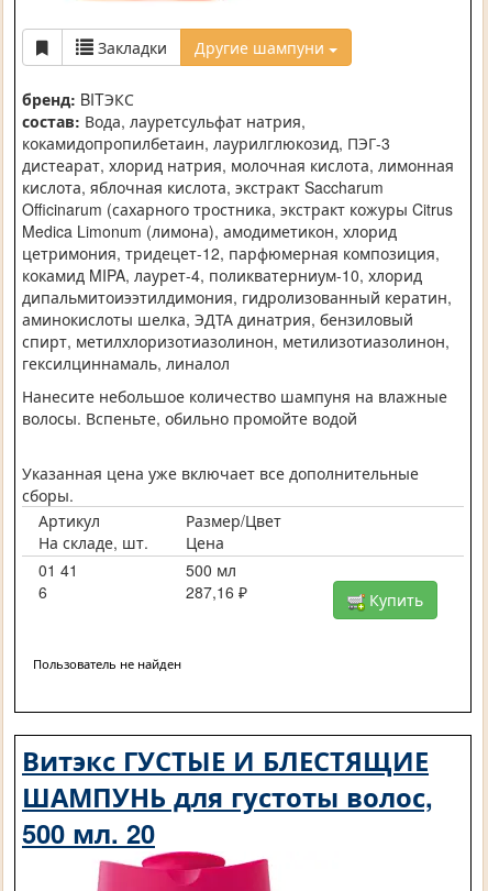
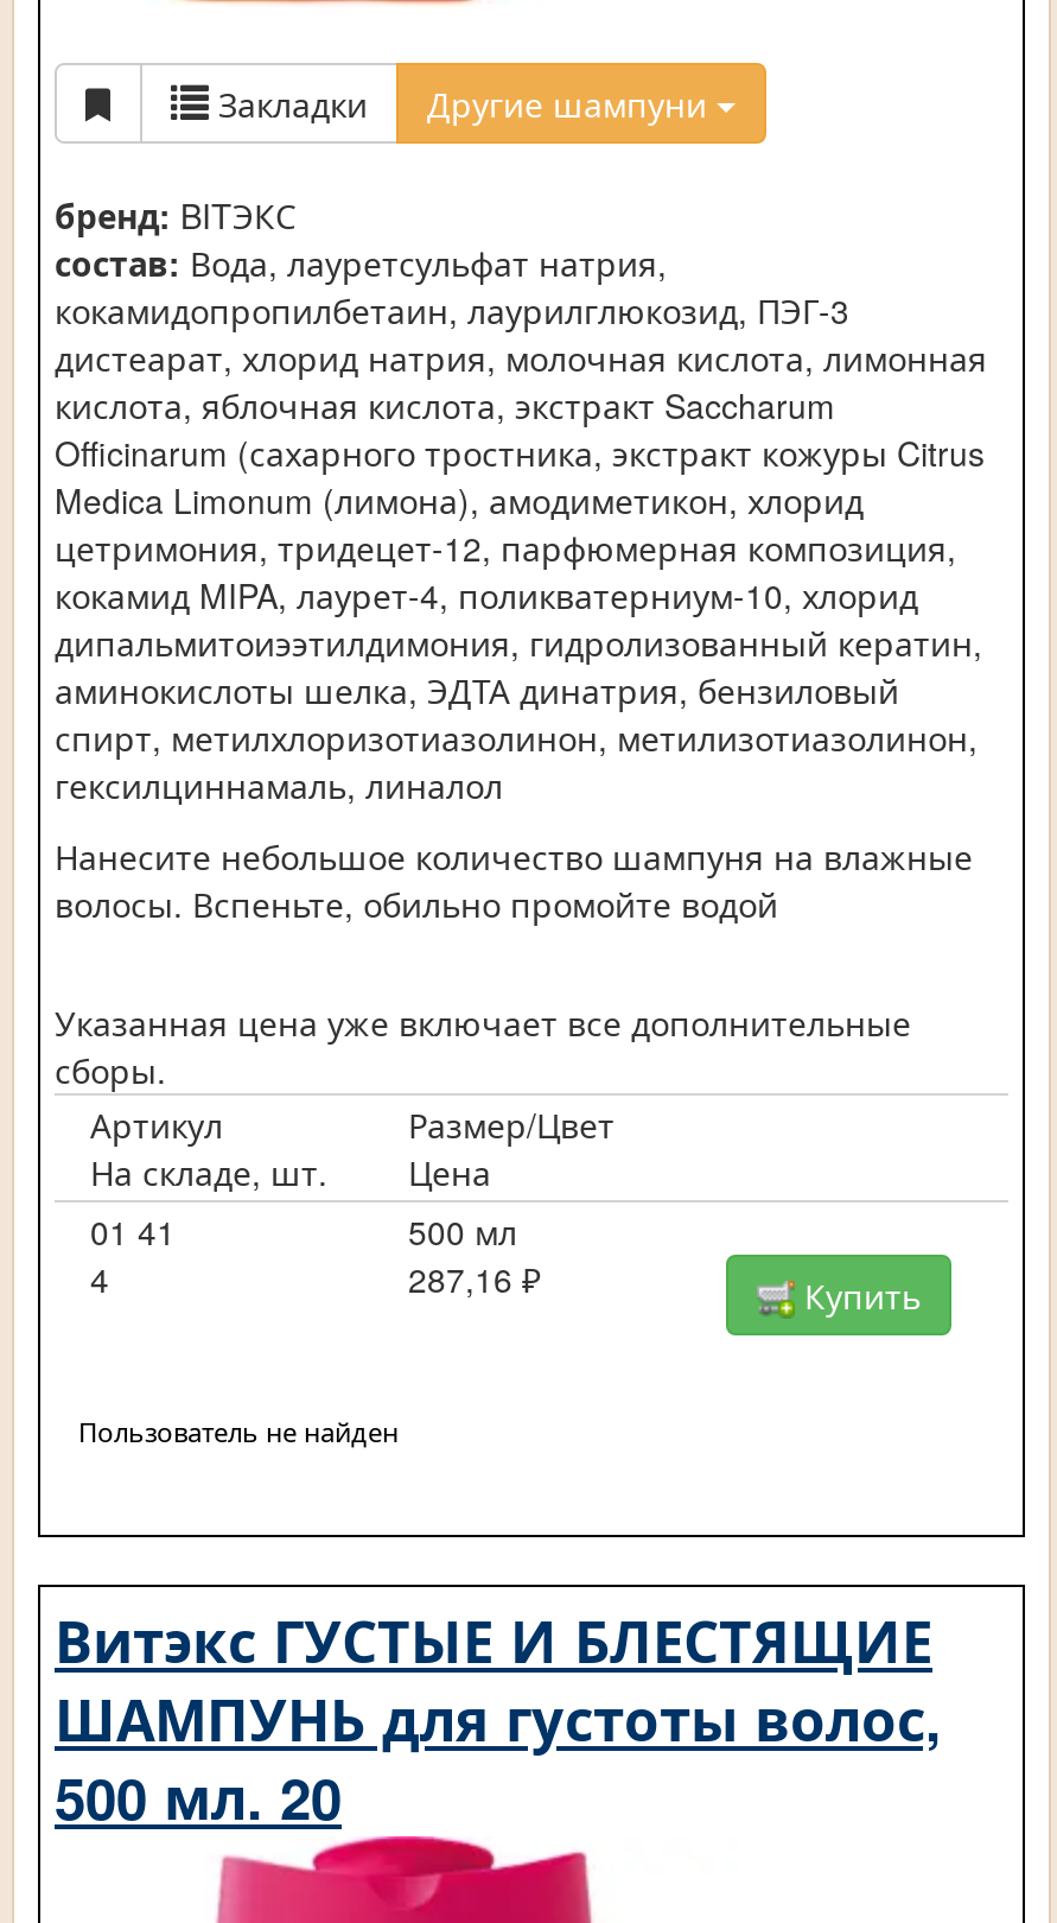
[38,581,47,603] 6 -> [90,1254,109,1302] 4

